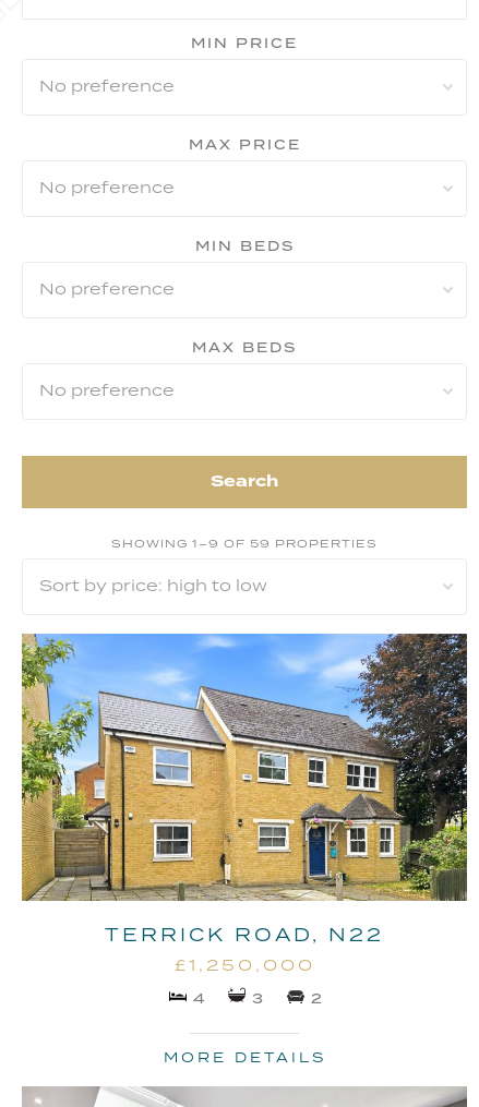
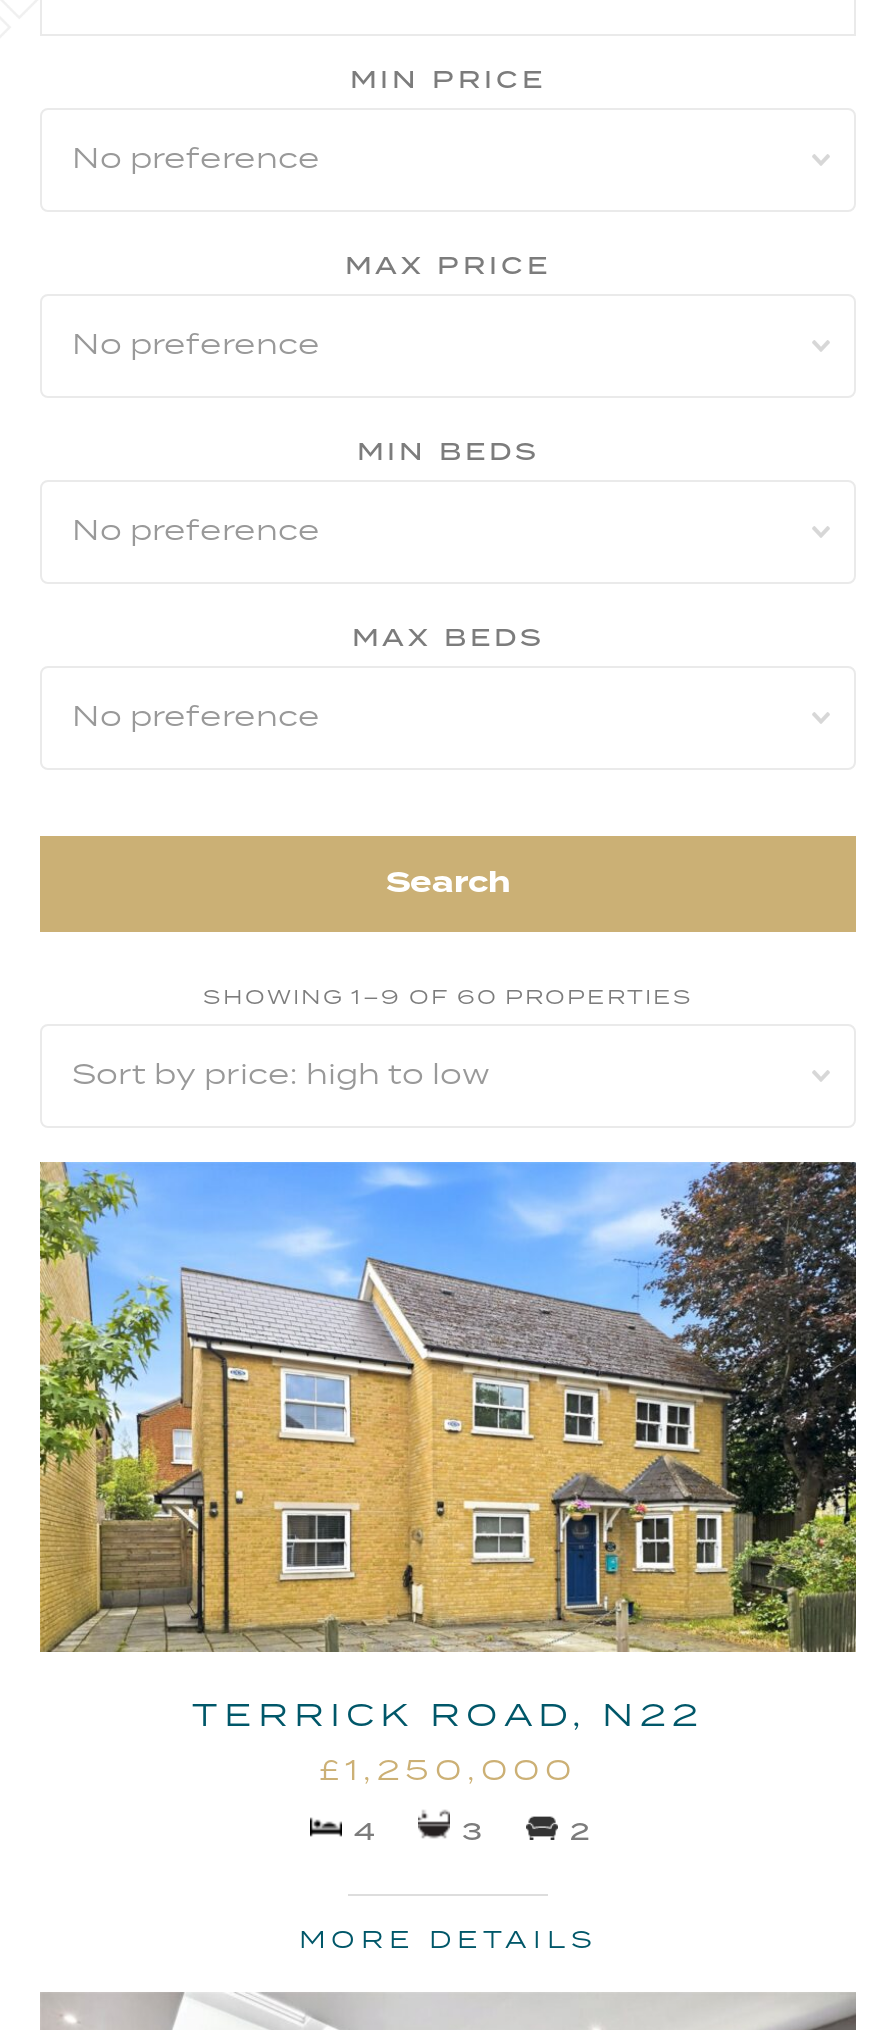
[111,536,378,553] SHOWING 1–9 OF 59 PROPERTIES -> [203,982,693,1014] SHOWING 1–9 OF 60 PROPERTIES

